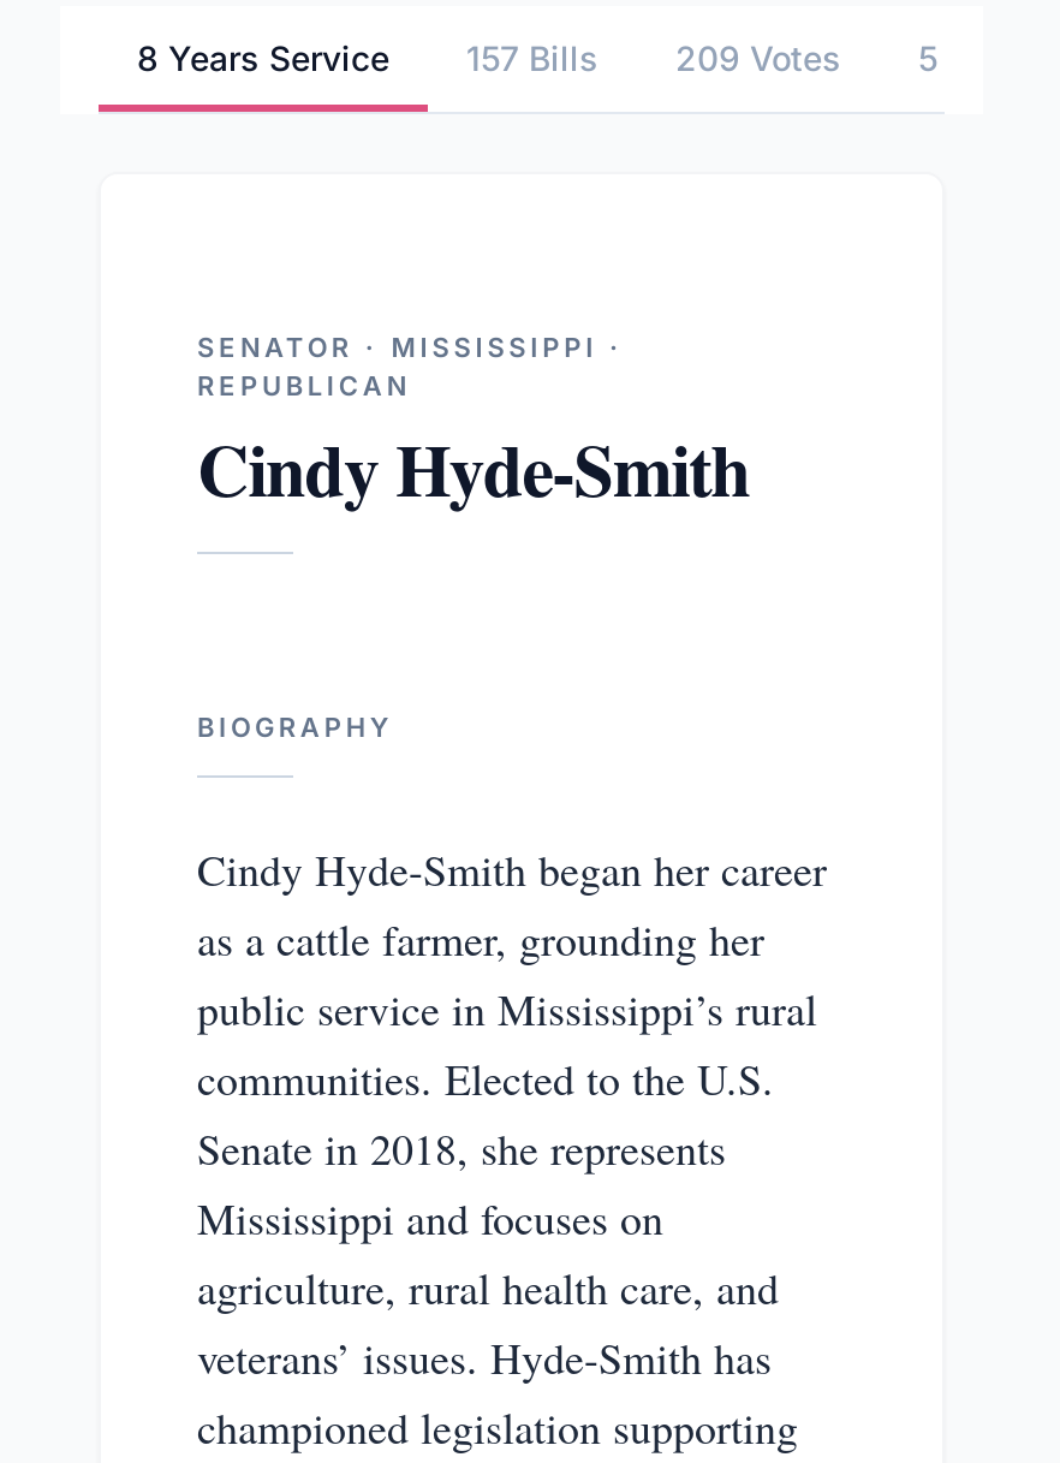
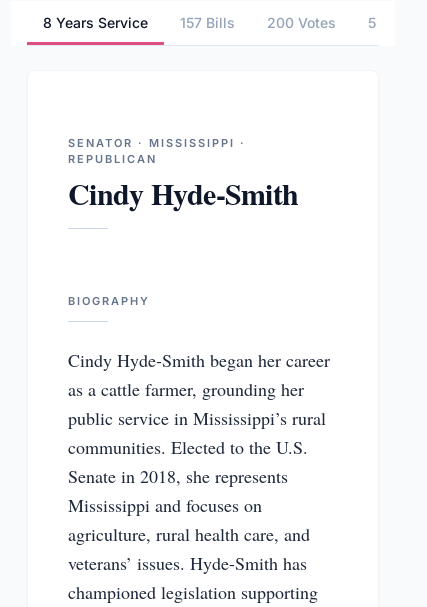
[675,37,841,78] 209 Votes -> [267,14,336,31] 200 Votes

